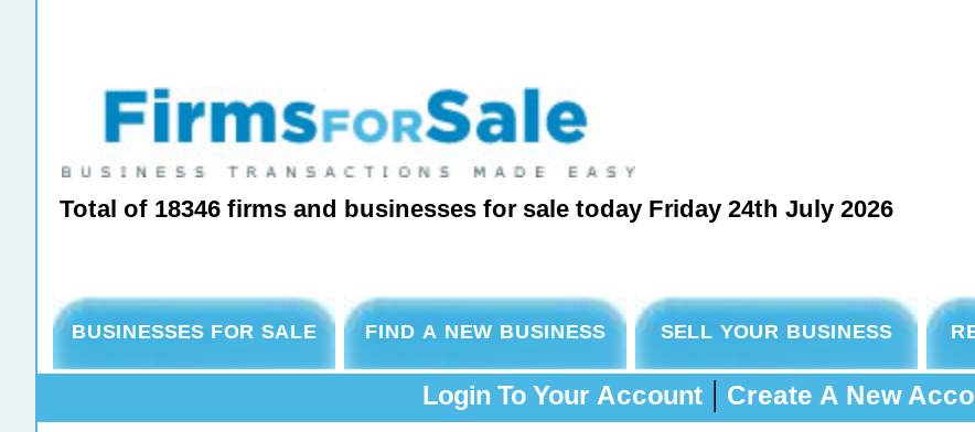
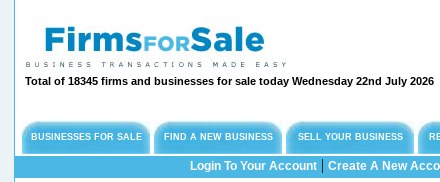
[60,195,893,222] Total of 18346 firms and businesses for sale today Friday 24th July 2026 -> [25,75,434,87] Total of 18345 firms and businesses for sale today Wednesday 22nd July 2026

